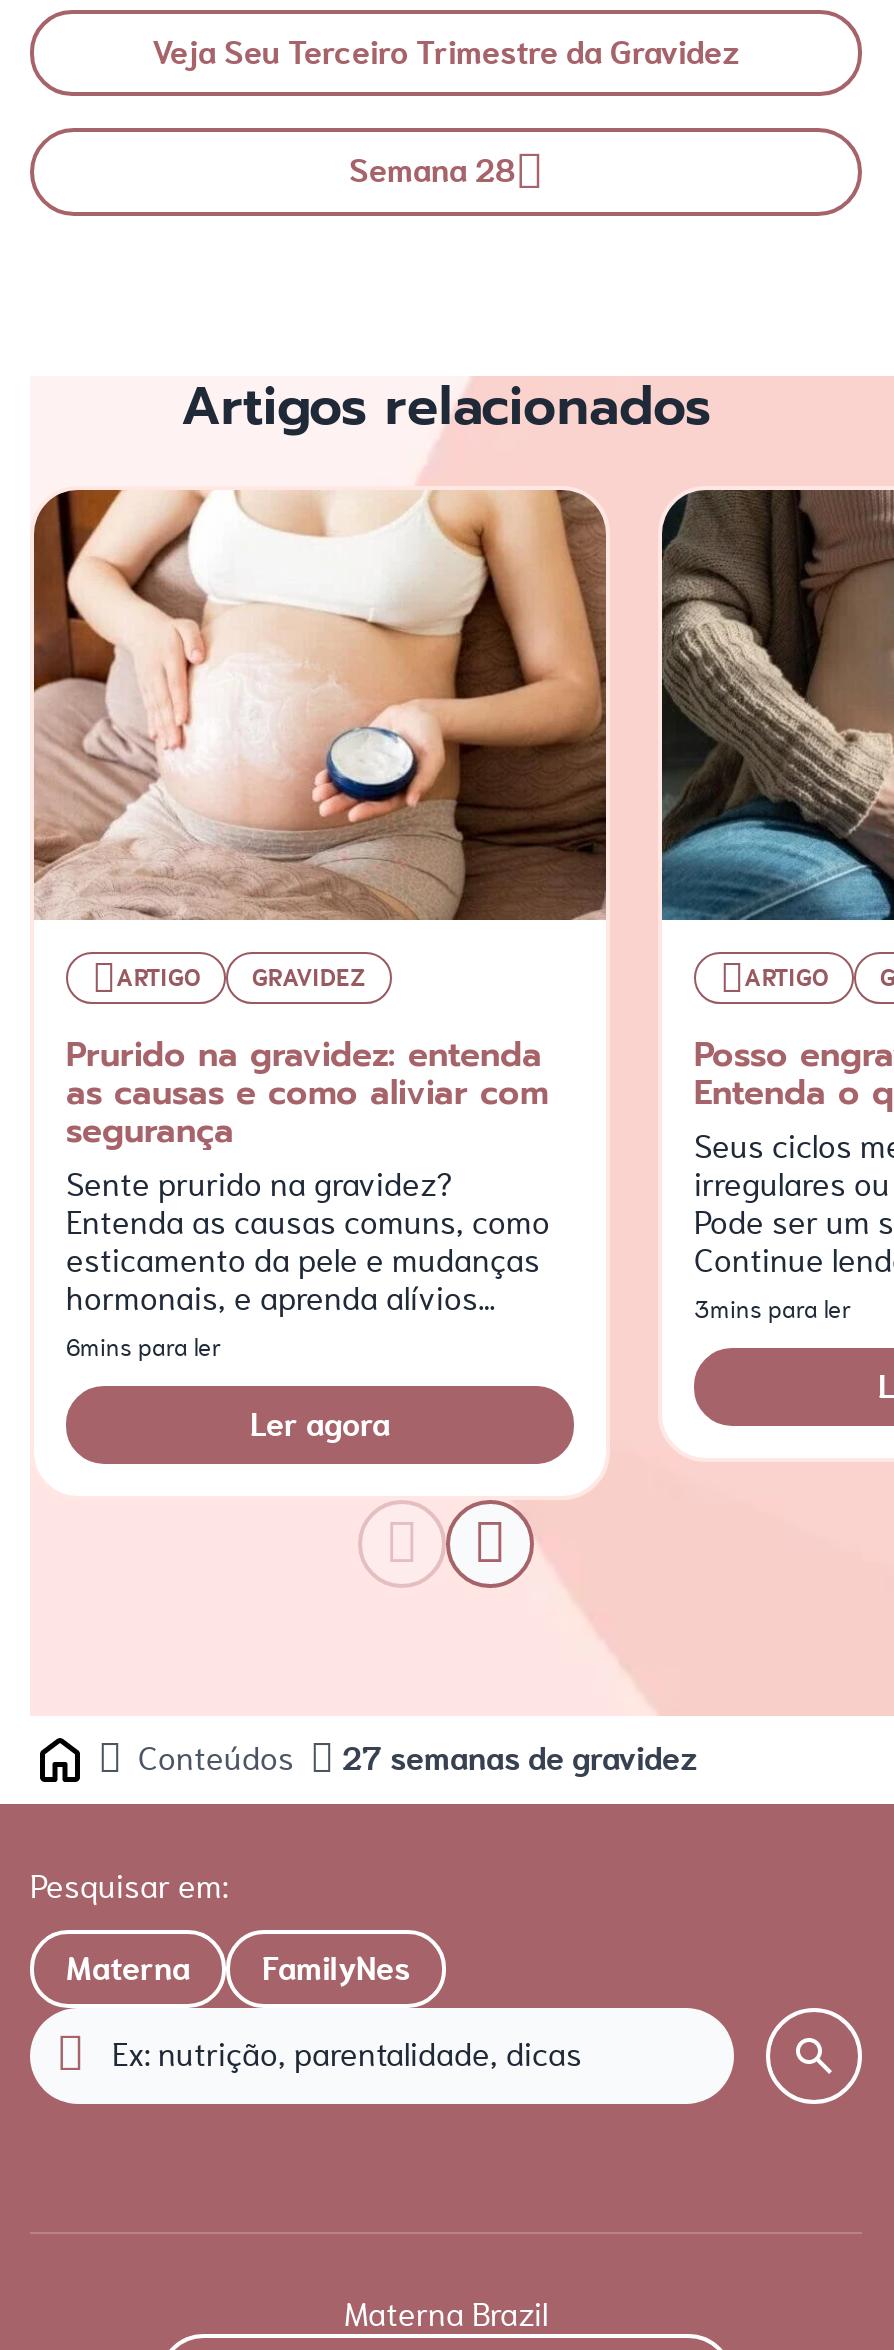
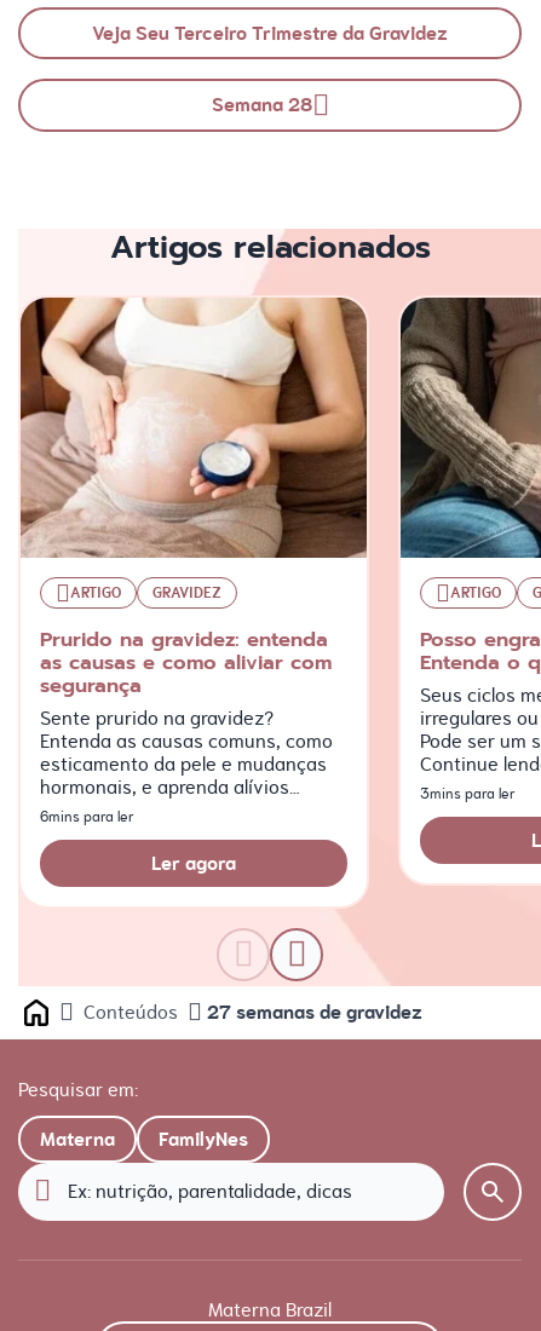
[420,1498,542,1588] [image] -> [267,927,324,983] [image]

